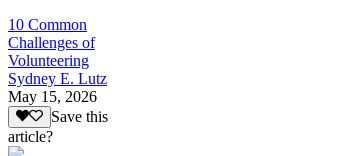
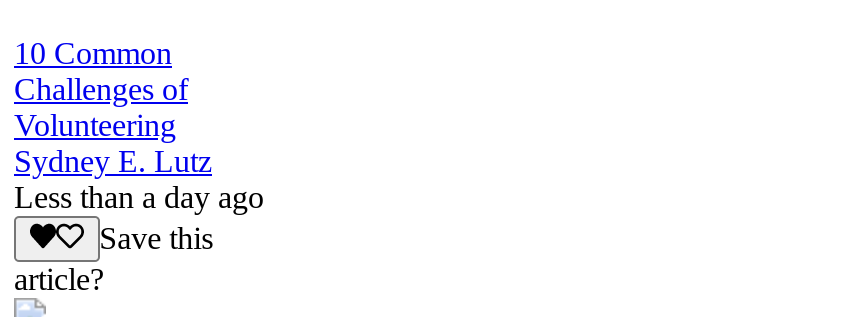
[8,87,97,104] May 15, 2026 -> [14,180,264,214] Less than a day ago

